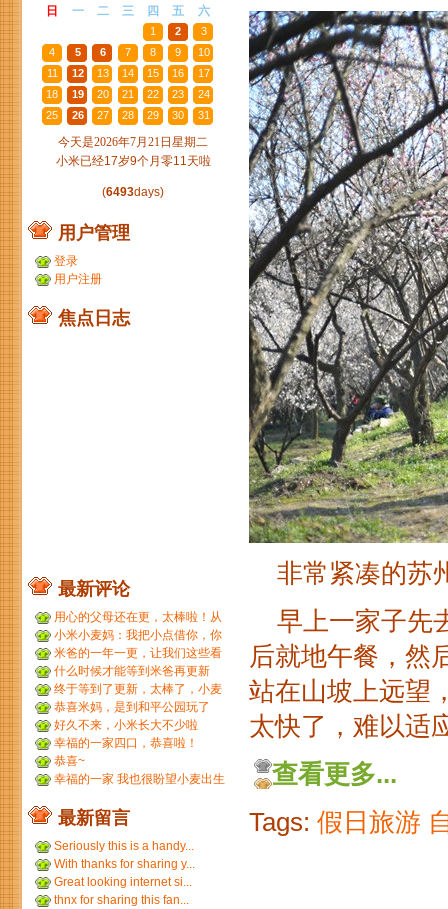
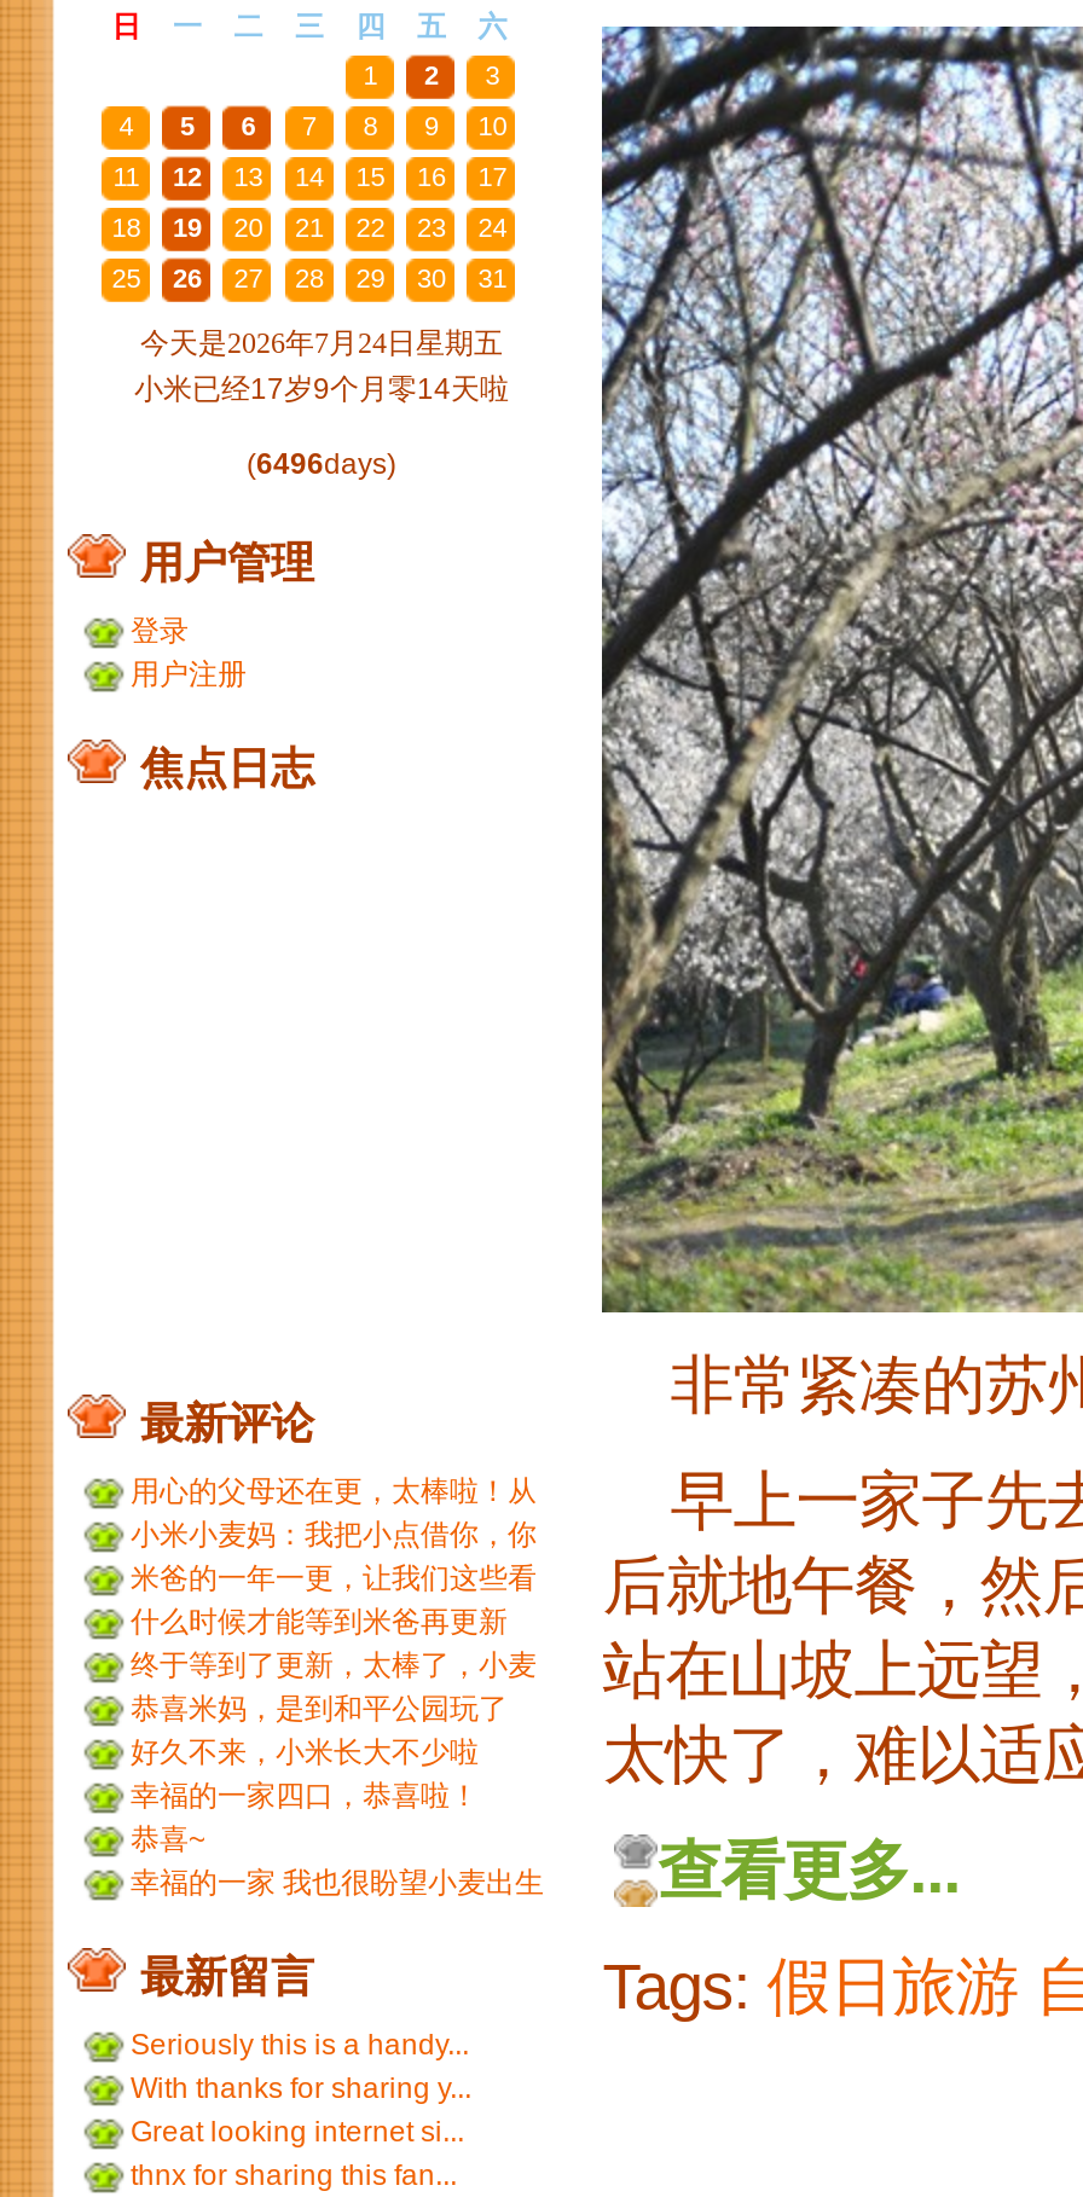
[58,135,208,149] 今天是2026年7月21日星期二 -> [140,326,503,360] 今天是2026年7月24日星期五
[55,154,210,168] 小米已经17岁9个月零11天啦 -> [134,372,509,406] 小米已经17岁9个月零14天啦
[102,185,164,199] (6493days) -> [247,447,396,481] (6496days)

